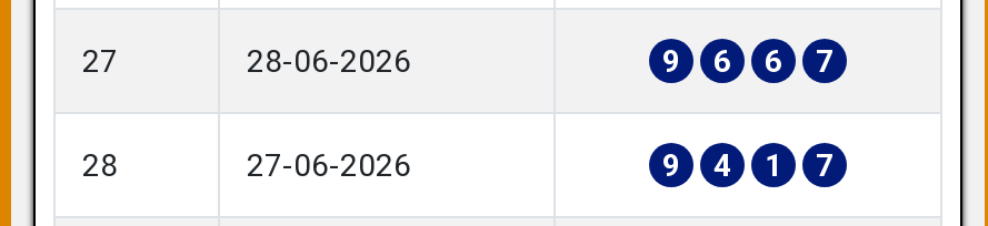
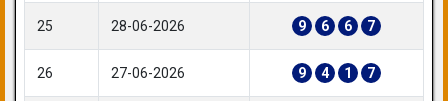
[82,42,118,78] 27 -> [37,18,53,34] 25
[82,146,118,182] 28 -> [37,65,53,81] 26

